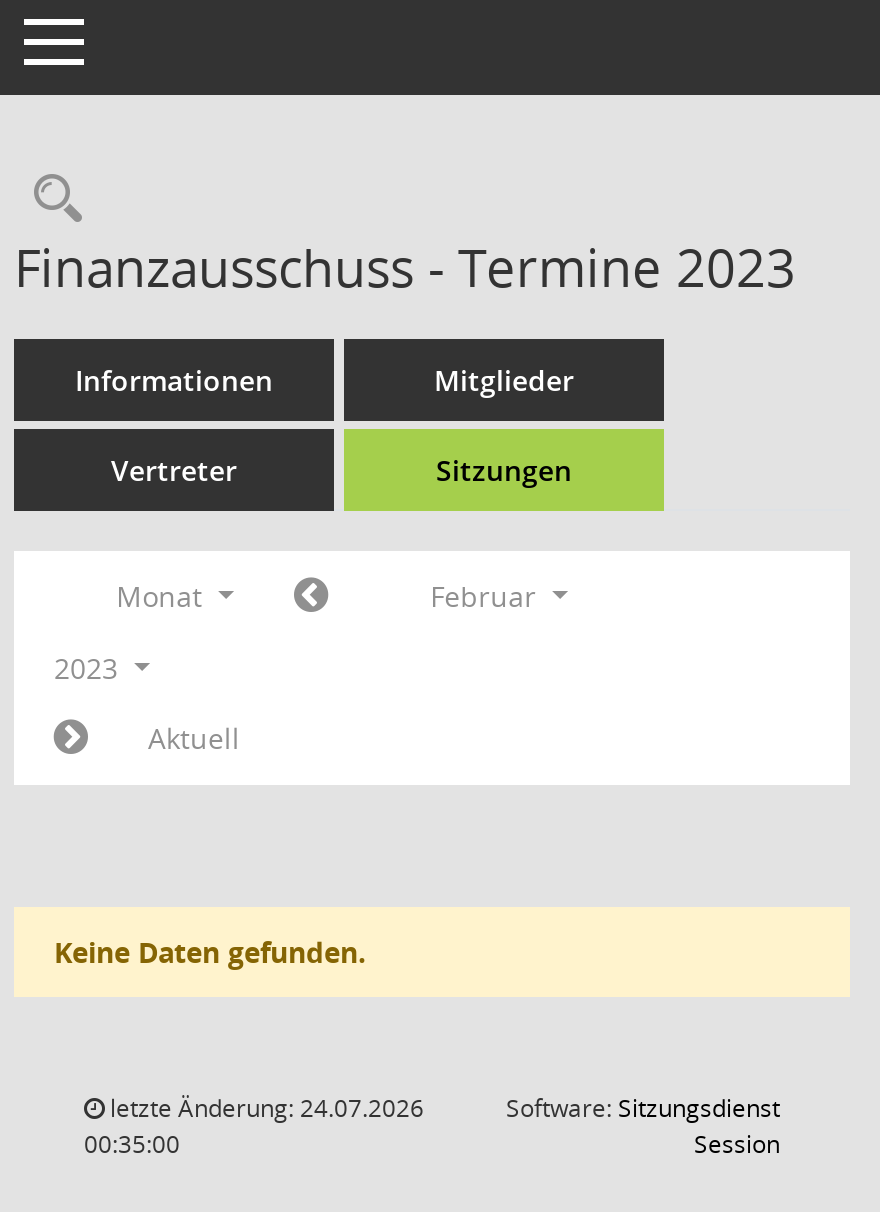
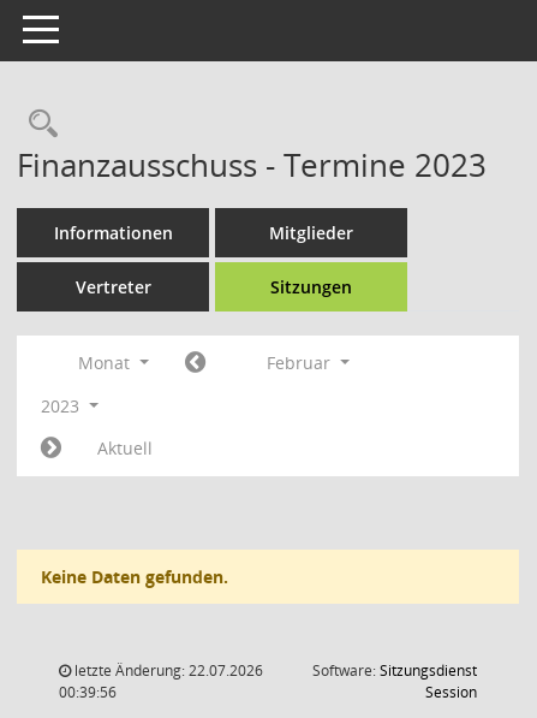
[104,1091,424,1125] letzte Änderung: 24.07.2026 -> [71,660,263,681] letzte Änderung: 22.07.2026
[84,1127,180,1161] 00:35:00 -> [59,682,117,702] 00:39:56

